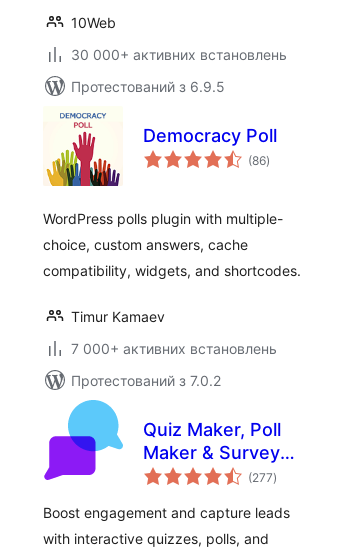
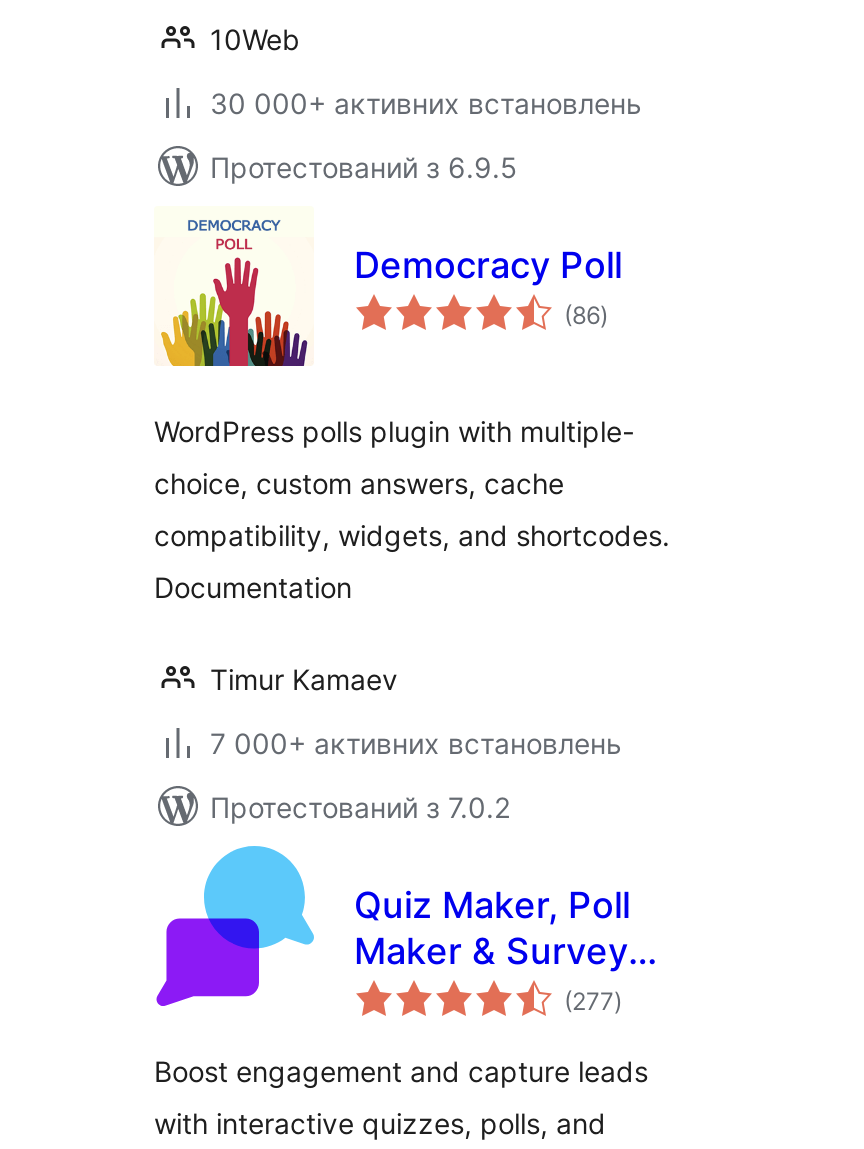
none -> [154,570,352,604] Documentation

